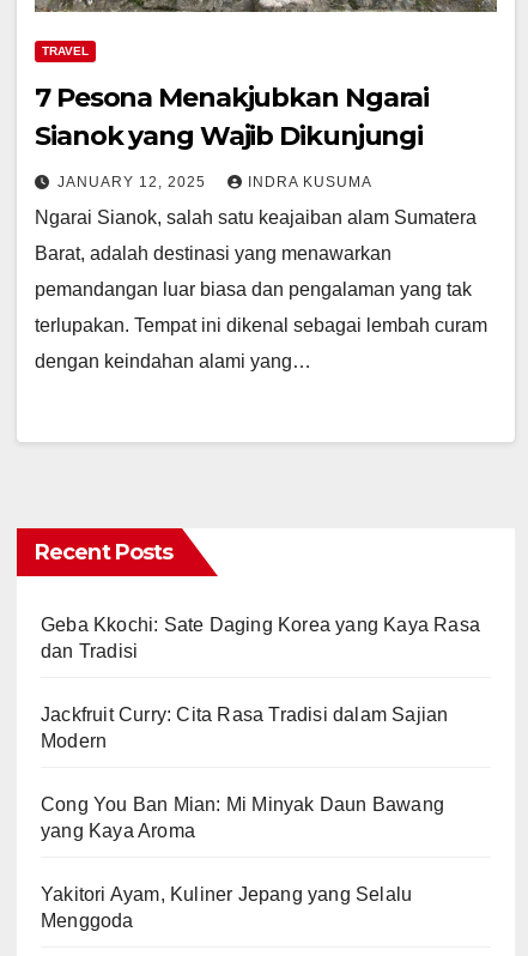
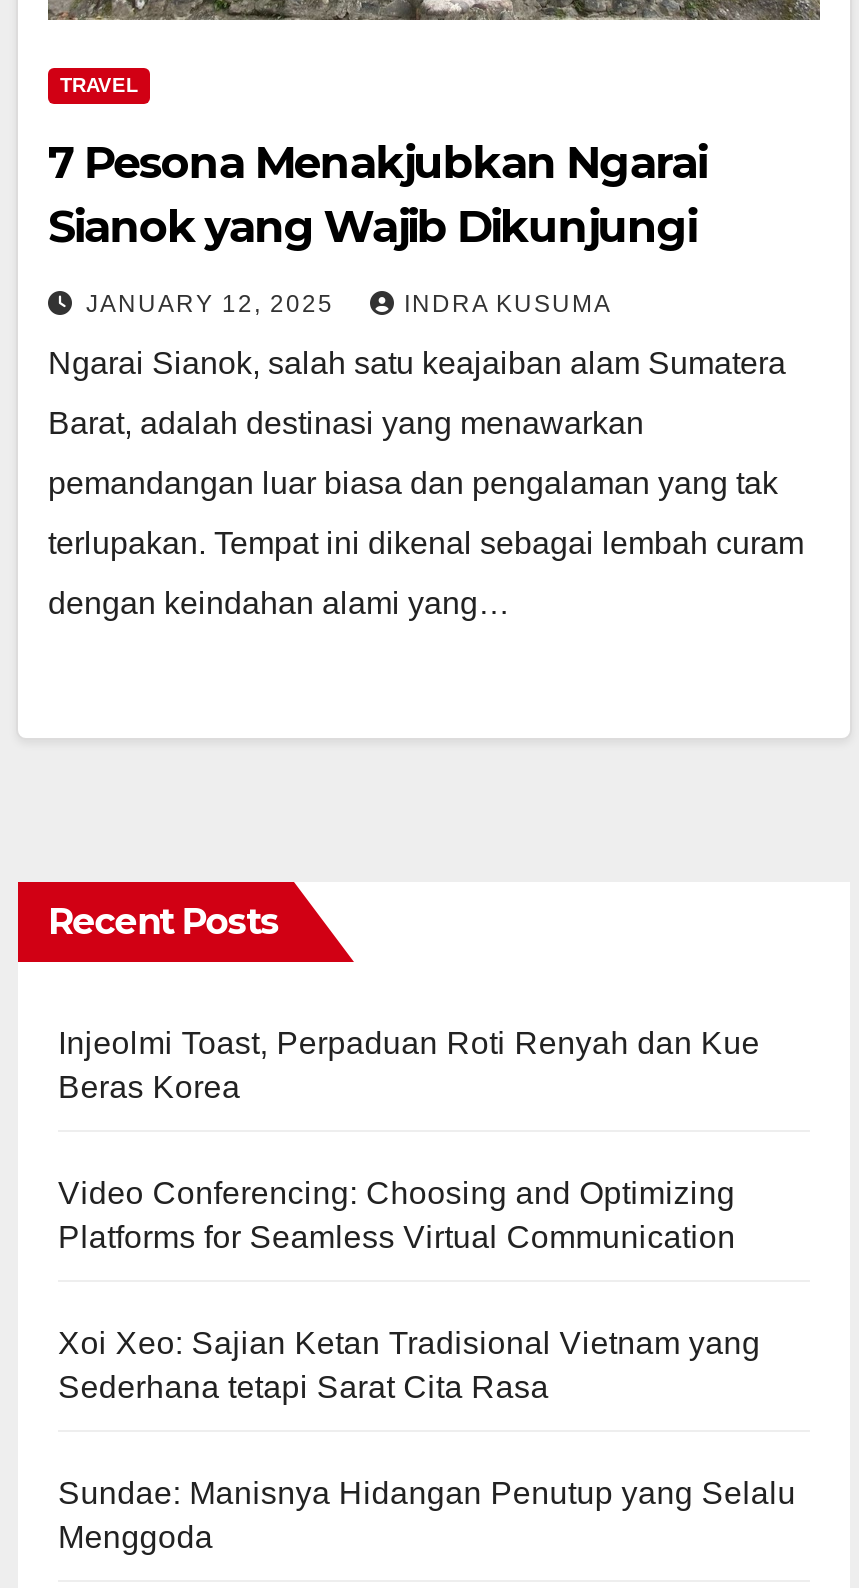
[41,615,480,662] Geba Kkochi: Sate Daging Korea yang Kaya Rasa | dan Tradisi -> [58,1027,760,1105] Injeolmi Toast, Perpaduan Roti Renyah dan Kue | Beras Korea
[41,705,448,752] Jackfruit Curry: Cita Rasa Tradisi dalam Sajian | Modern -> [58,1177,736,1255] Video Conferencing: Choosing and Optimizing | Platforms for Seamless Virtual Communication
[41,795,444,841] Cong You Ban Mian: Mi Minyak Daun Bawang | yang Kaya Aroma -> [58,1327,760,1405] Xoi Xeo: Sajian Ketan Tradisional Vietnam yang | Sederhana tetapi Sarat Cita Rasa
[41,884,412,905] Yakitori Ayam, Kuliner Jepang yang Selalu -> [58,1477,796,1511] Sundae: Manisnya Hidangan Penutup yang Selalu

